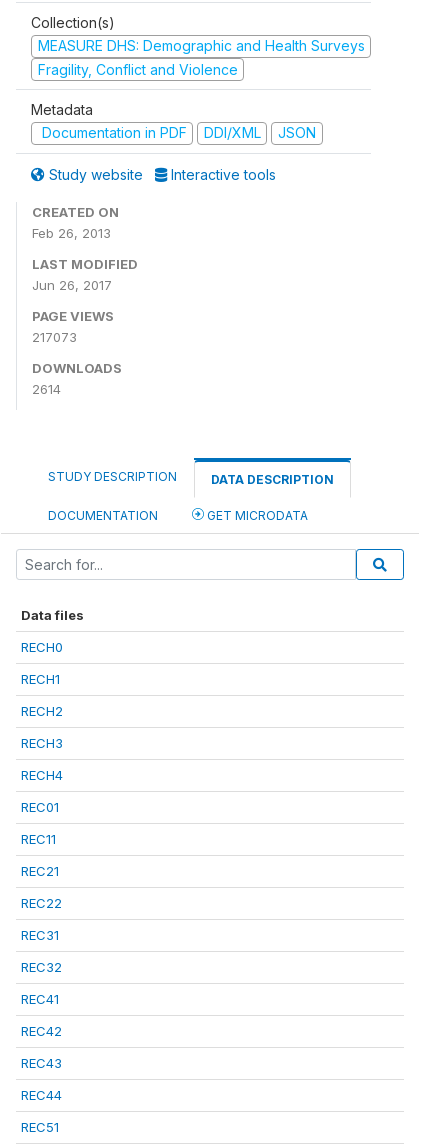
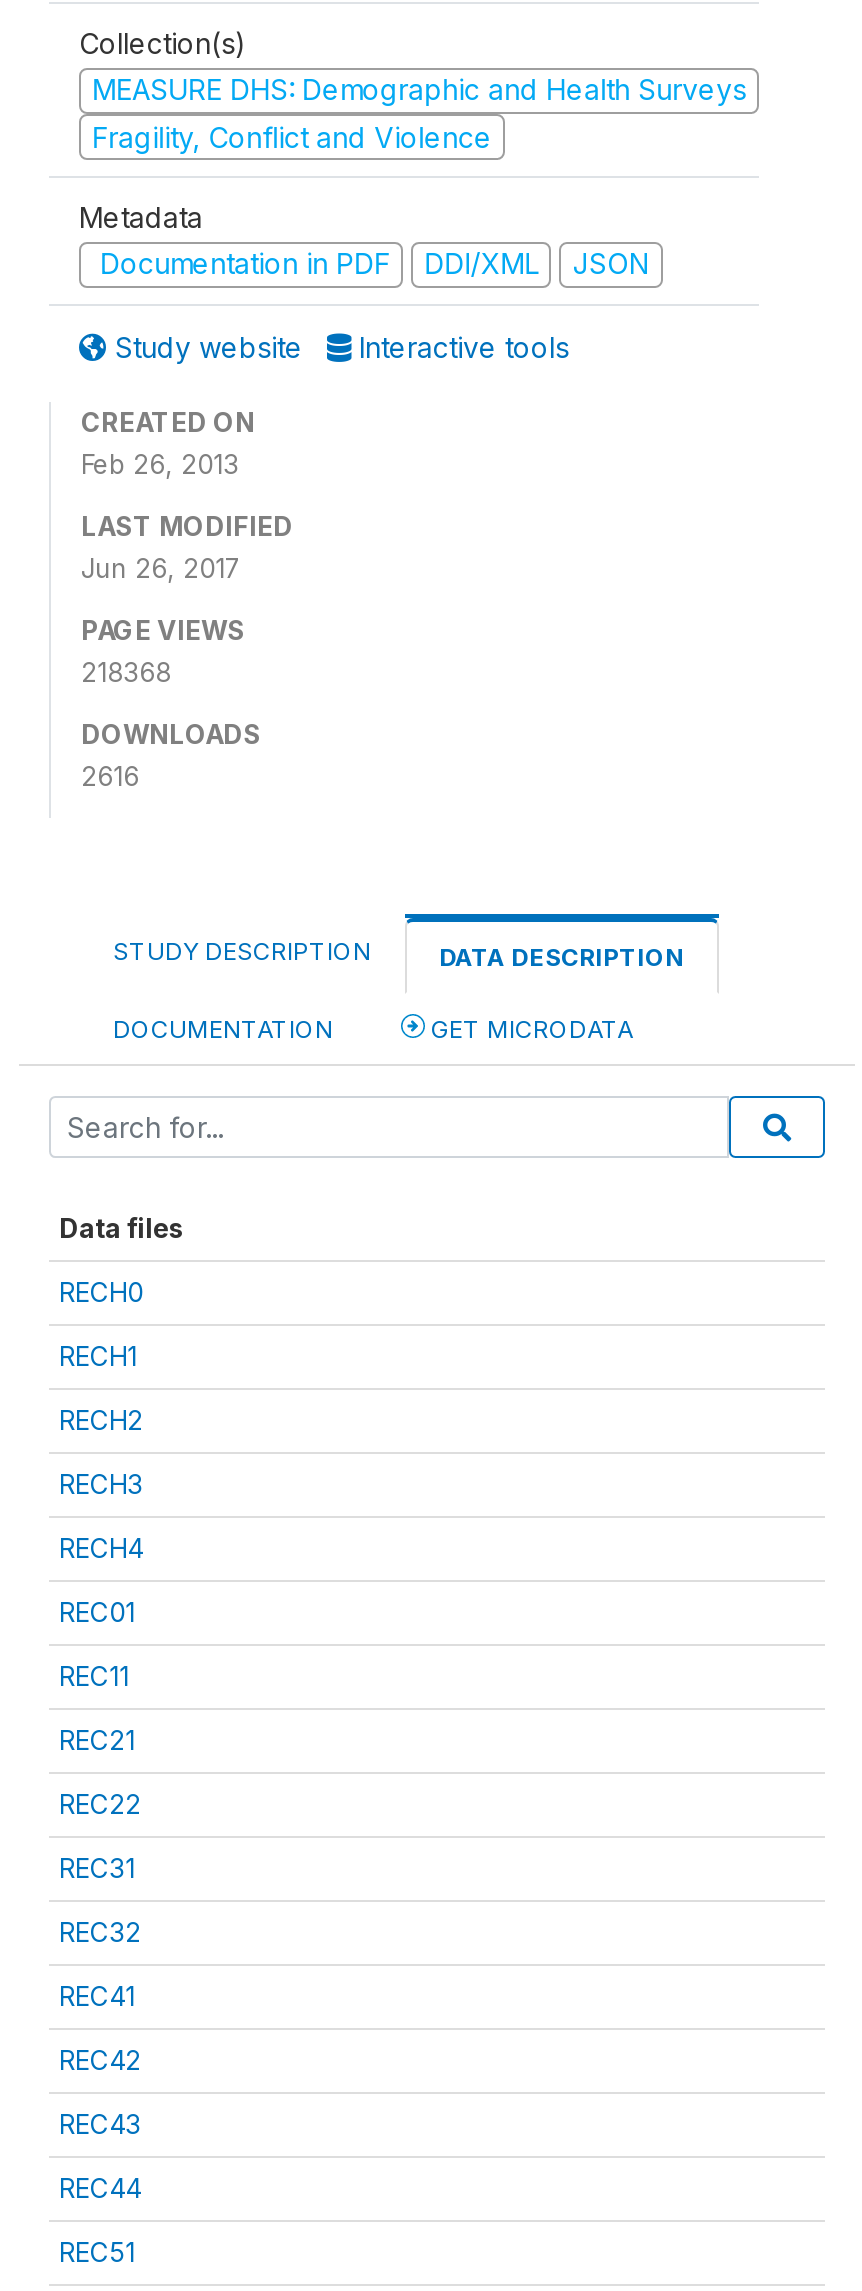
[32,328,77,344] 217073 -> [81,655,171,687] 218368
[32,380,61,396] 2614 -> [81,759,139,791] 2616

